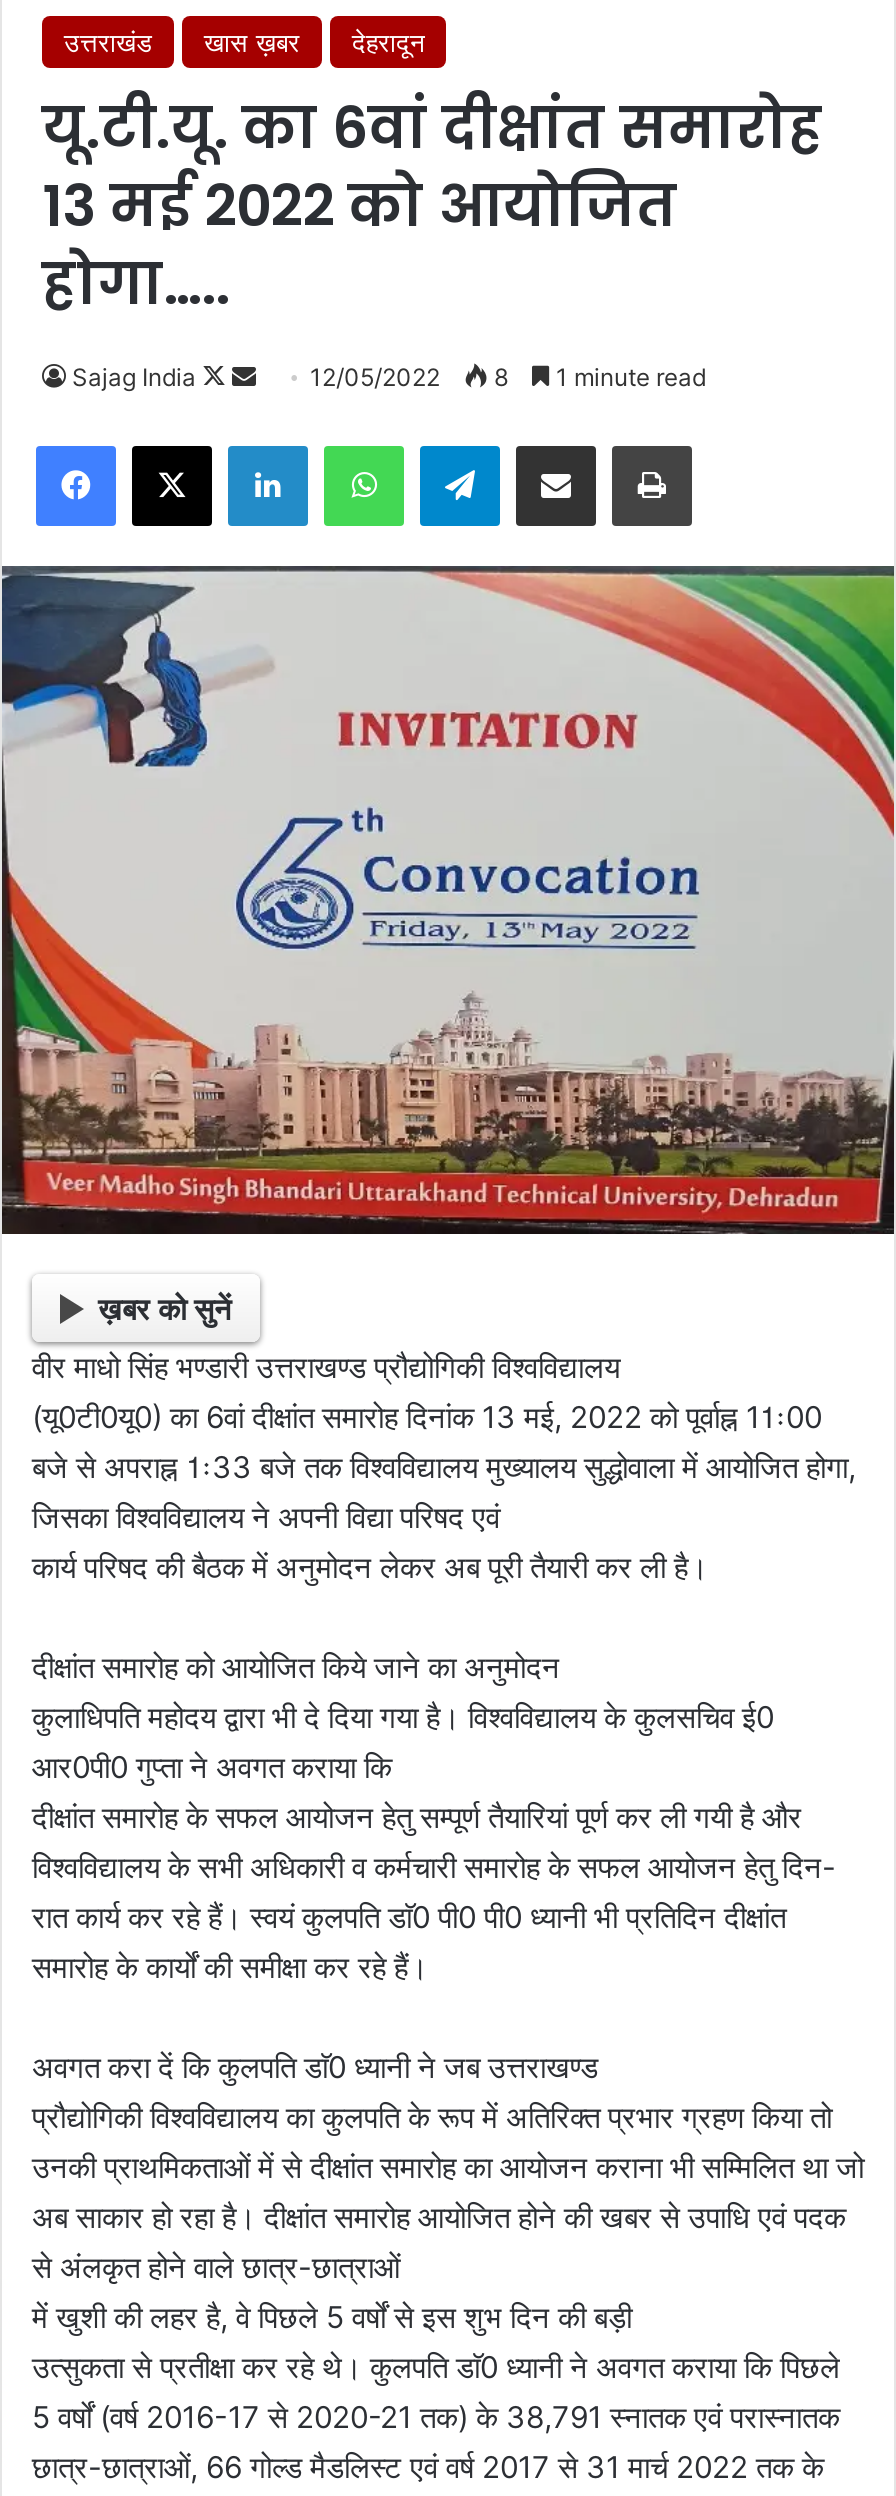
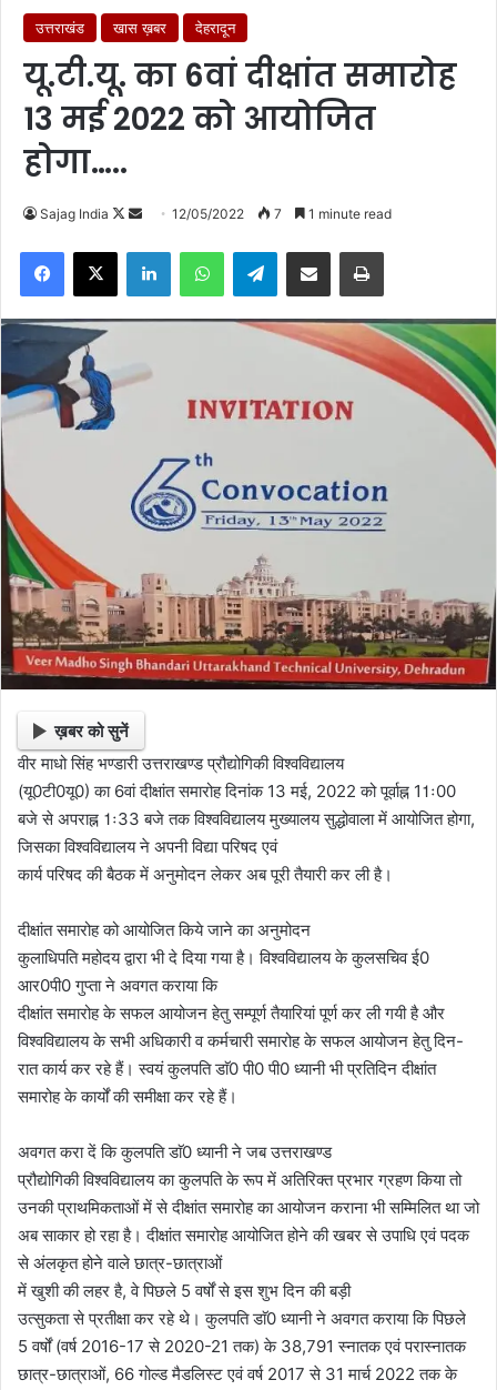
[488,361,508,391] 8 -> [271,205,282,221] 7

